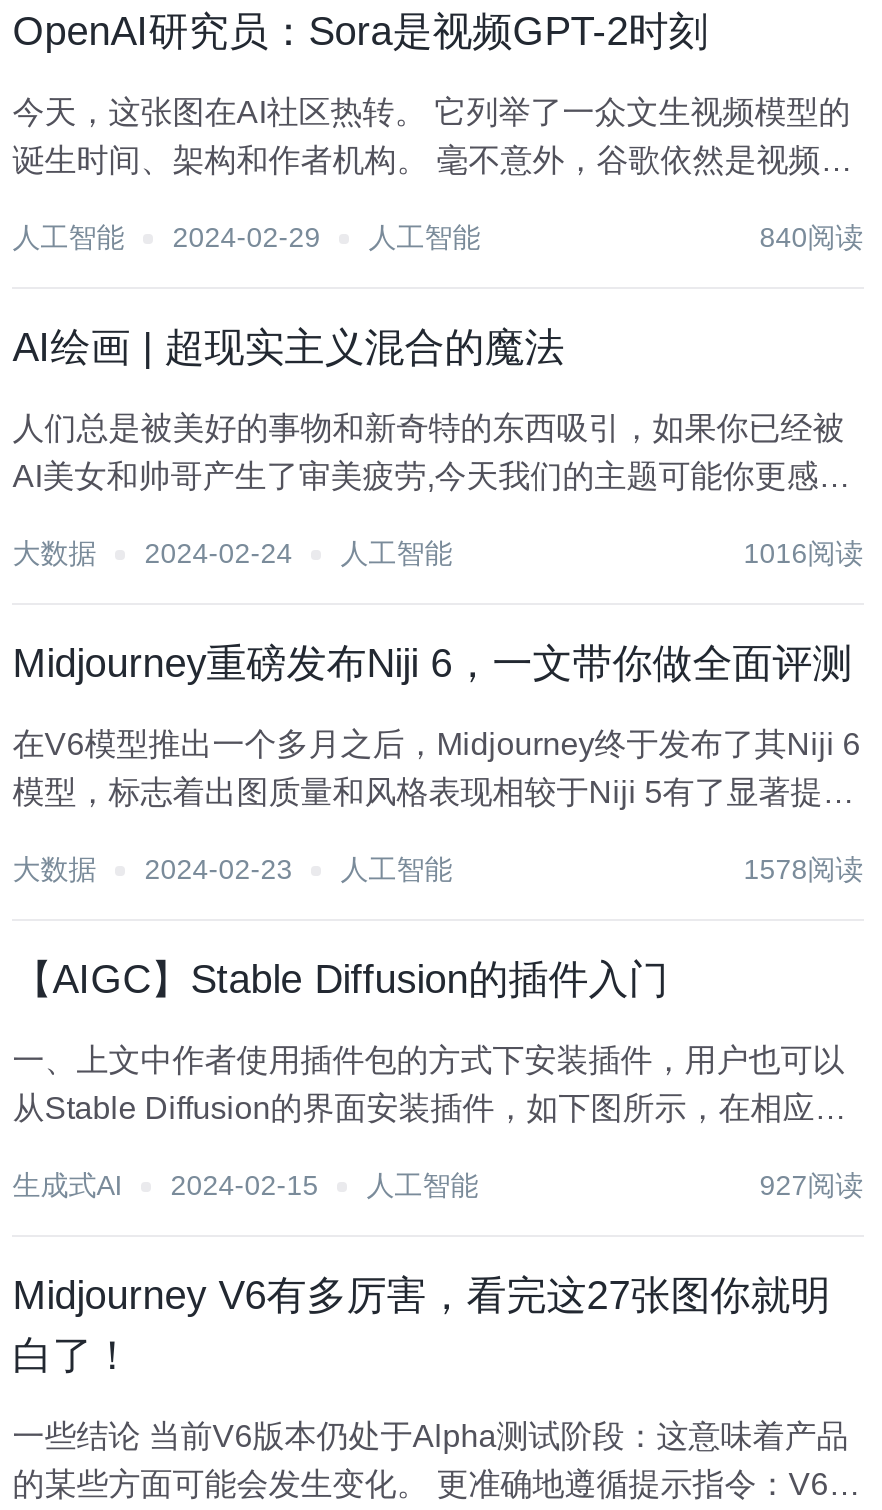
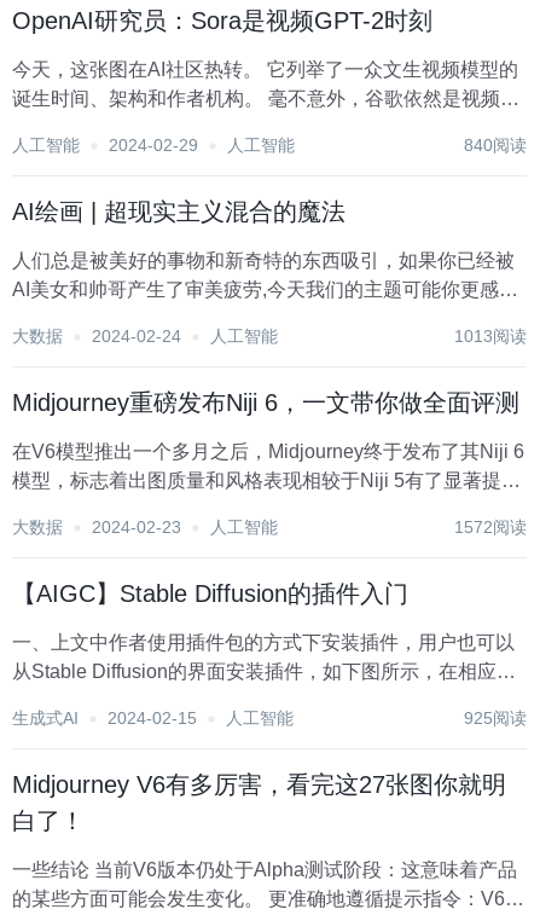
[744,537,864,569] 1016阅读 -> [454,326,526,346] 1013阅读
[744,853,864,885] 1578阅读 -> [454,517,526,537] 1572阅读
[760,1169,864,1201] 927阅读 -> [464,708,526,728] 925阅读

